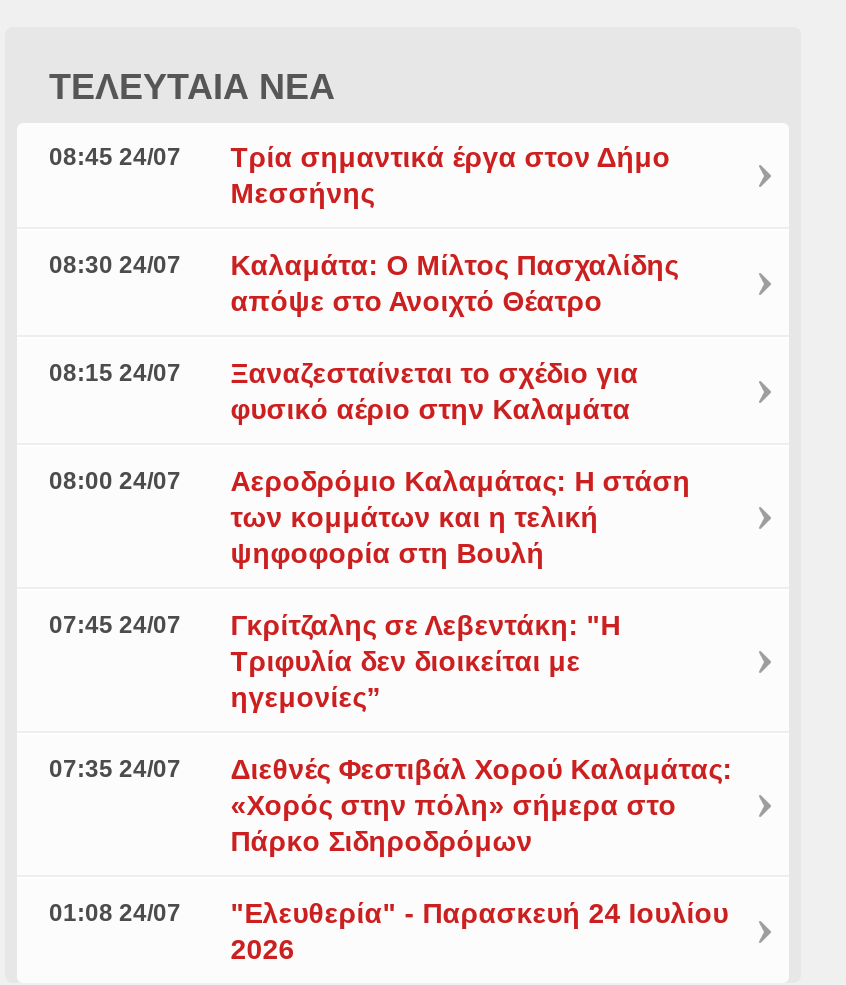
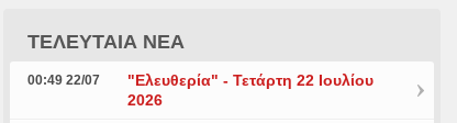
[49,141,733,929] 08:45 24/07 | Τρία σημαντικά έργα στον Δήμο | Μεσσήνης | 08:30 24/07 | Καλαμάτα: O Μίλτος Πασχαλίδης | απόψε στο Ανοιχτό Θέατρο | 08:15 24/07 | Ξαναζεσταίνεται το σχέδιο για | φυσικό αέριο στην Καλαμάτα | 08:00 24/07 | Αεροδρόμιο Καλαμάτας: Η στάση | των κομμάτων και η τελική | ψηφοφορία στη Βουλή | 07:45 24/07 | Γκρίτζαλης σε Λεβεντάκη: "Η | Τριφυλία δεν διοικείται με | ηγεμονίες” | 07:35 24/07 | Διεθνές Φεστιβάλ Χορού Καλαμάτας: | «Χορός στην πόλη» σήμερα στο | Πάρκο Σιδηροδρόμων | 01:08 24/07 | "Ελευθερία" - Παρασκευή 24 Ιουλίου -> [27,71,373,89] 00:49 22/07 | "Ελευθερία" - Τετάρτη 22 Ιουλίου

